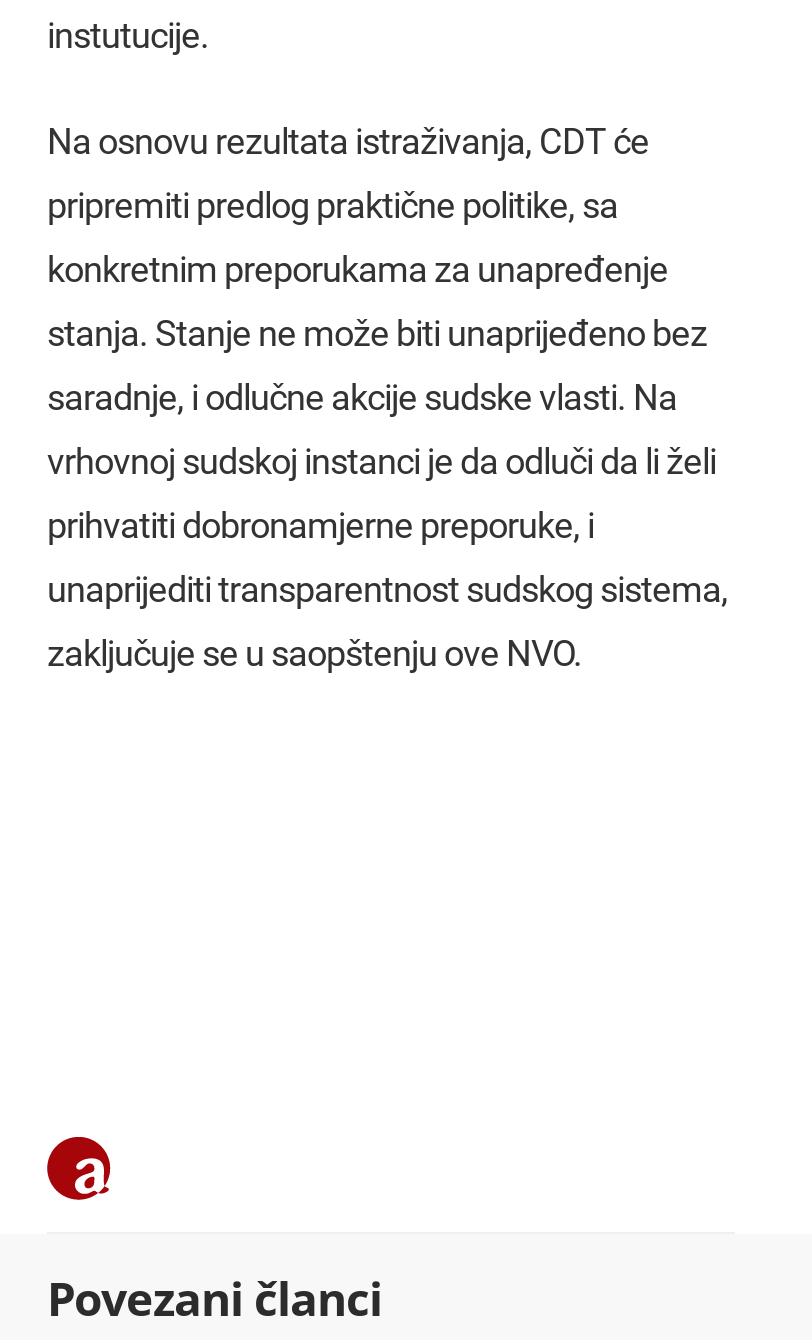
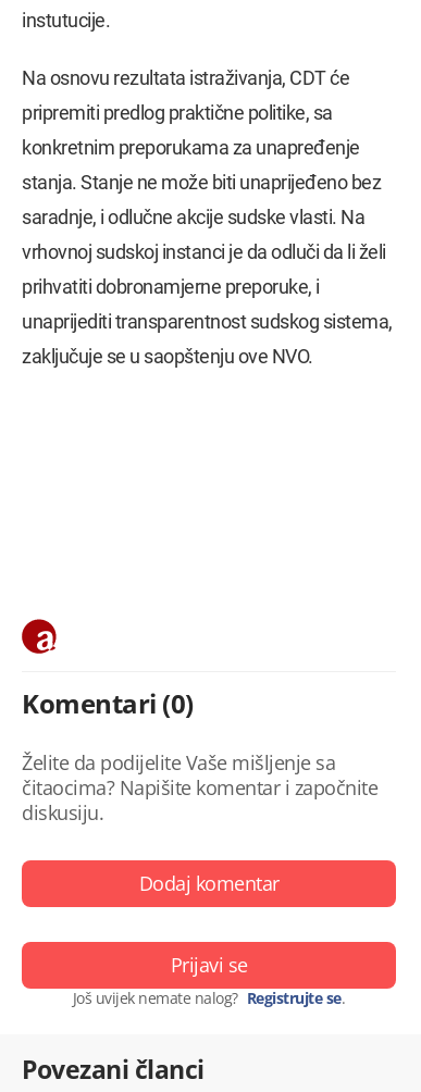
none -> [22,685,377,1008] Komentari (0) | Želite da podijelite Vaše mišljenje sa | čitaocima? Napišite komentar i započnite | diskusiju. | Dodaj komentar | Prijavi se | Još uvijek nemate nalog? Registrujte se.

